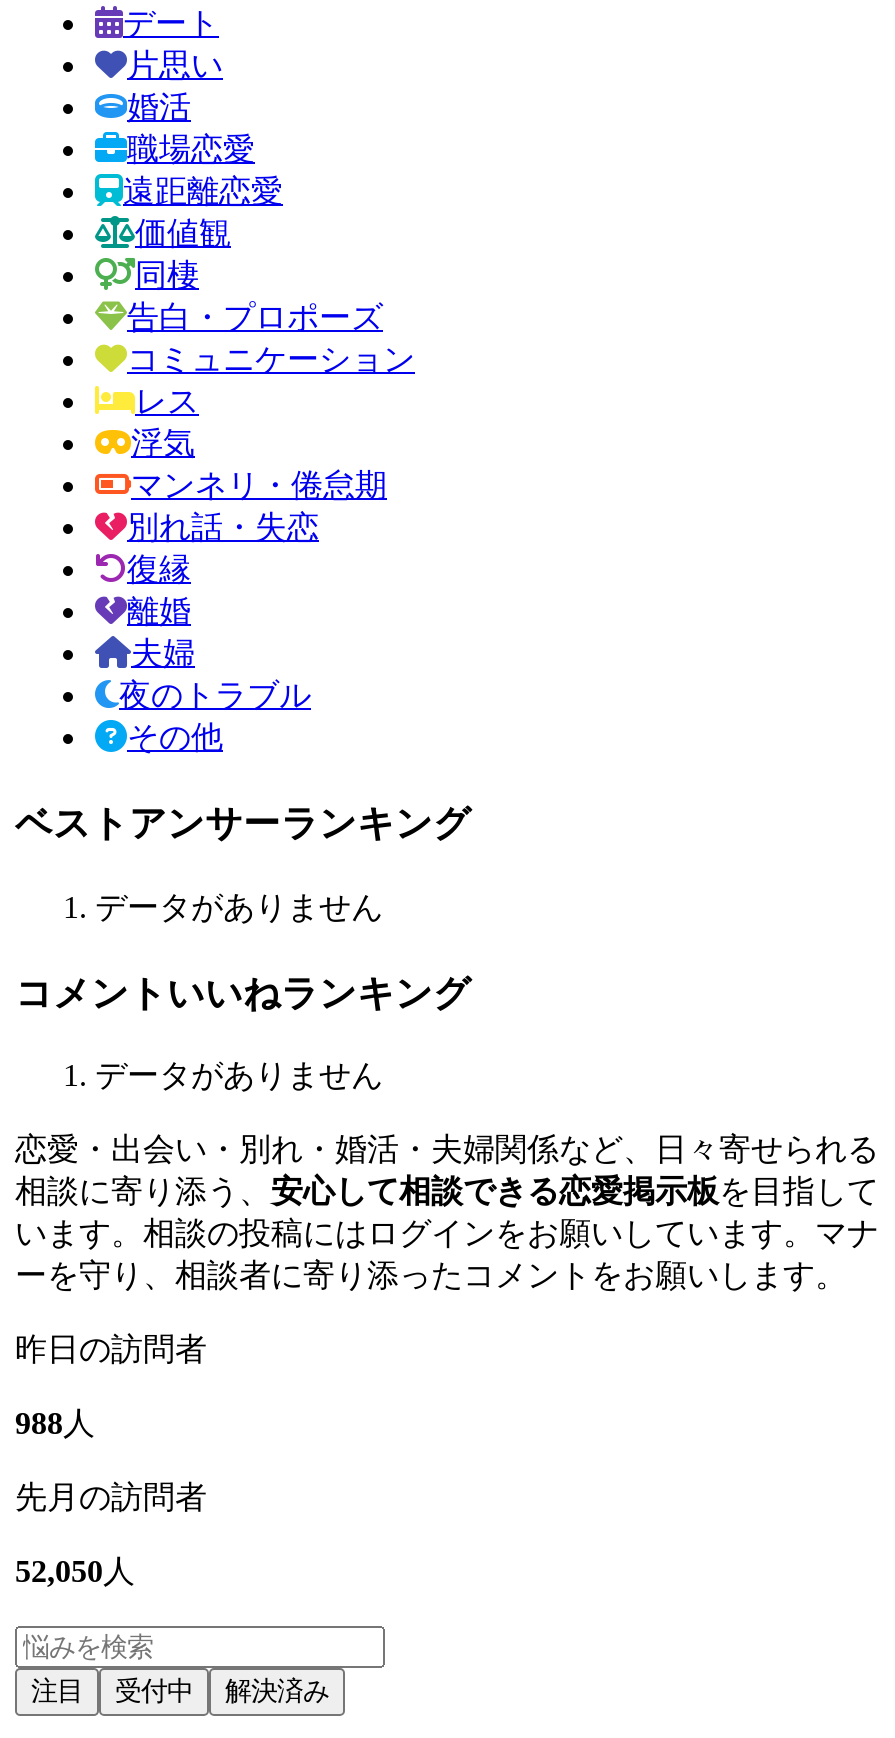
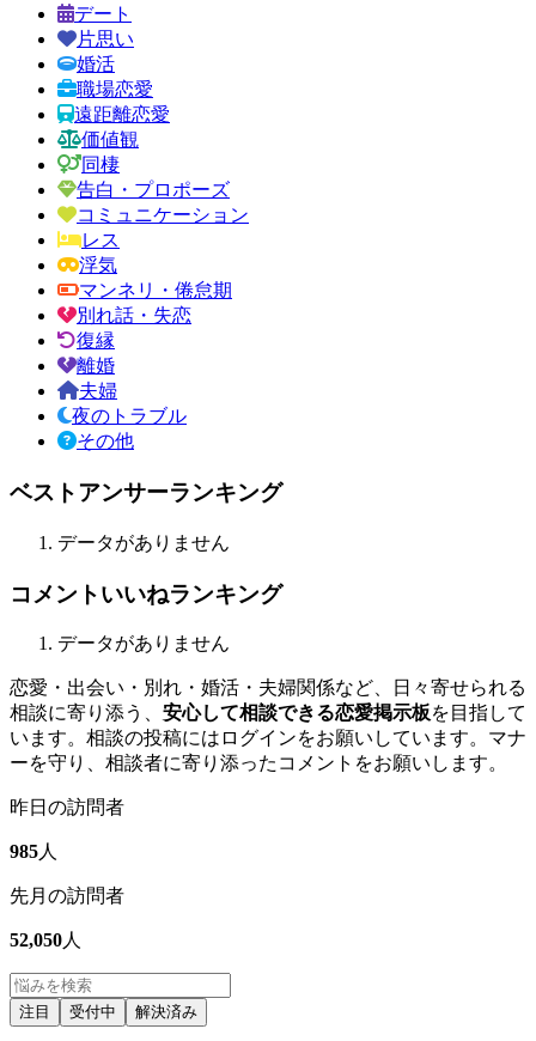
[15,1407,95,1441] 988人 -> [10,842,57,862] 985人

